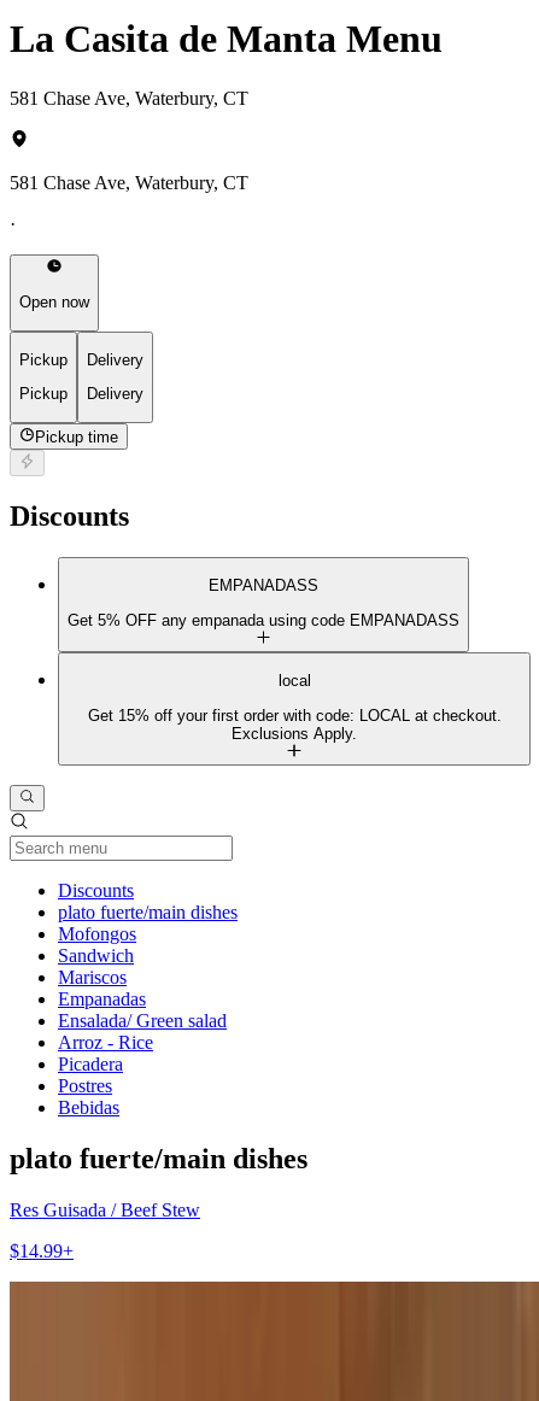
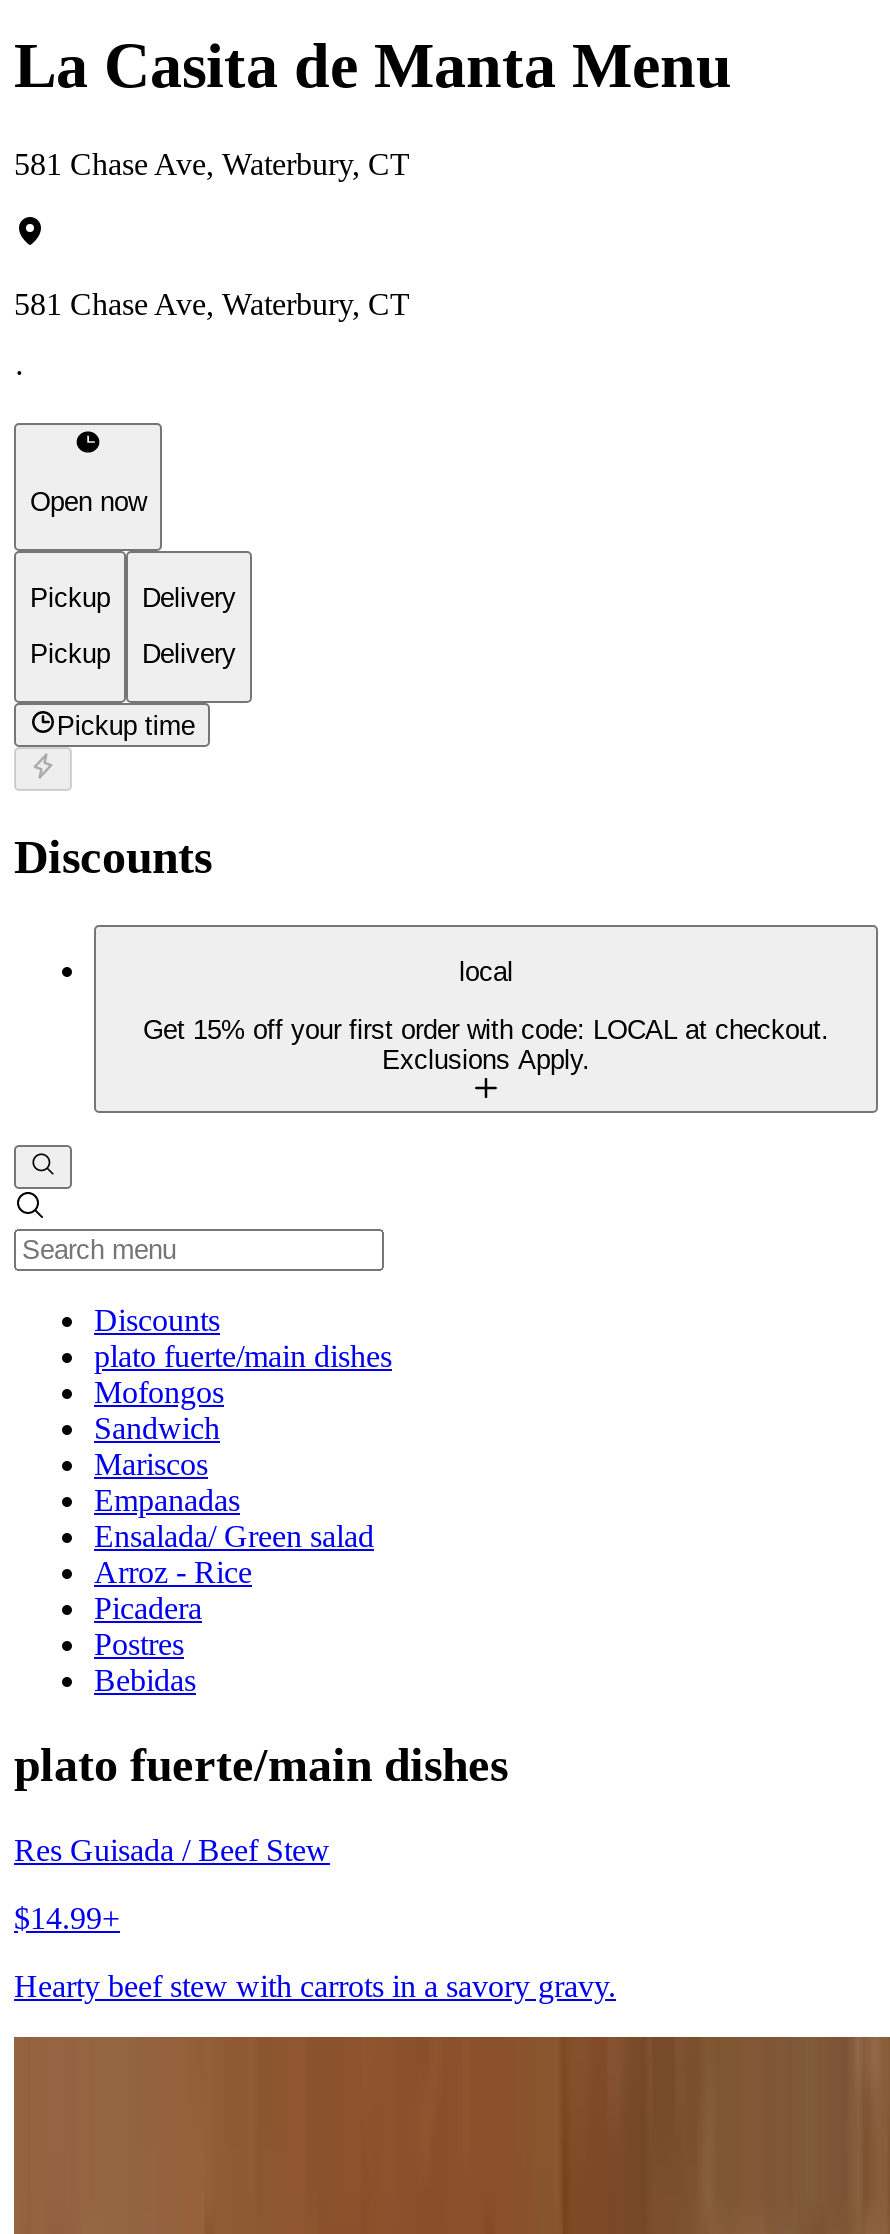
[68,577,459,629] EMPANADASS | Get 5% OFF any empanada using code EMPANADASS -> none
moved [10,672,501,1261] -> [14,958,829,1935]: local | Get 15% off your first order with code: LOCAL at checkout. | Exclusions Apply. | ... | Res Guisada / Beef Stew | $14.99+
none -> [14,1969,616,2003] Hearty beef stew with carrots in a savory gravy.

